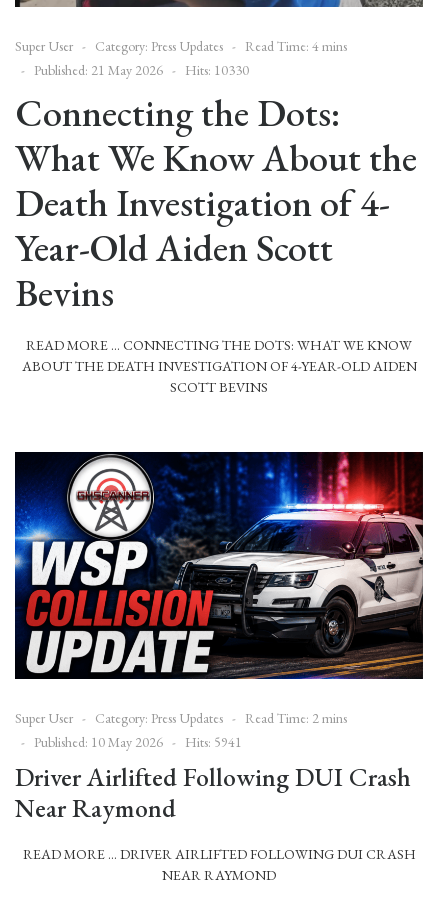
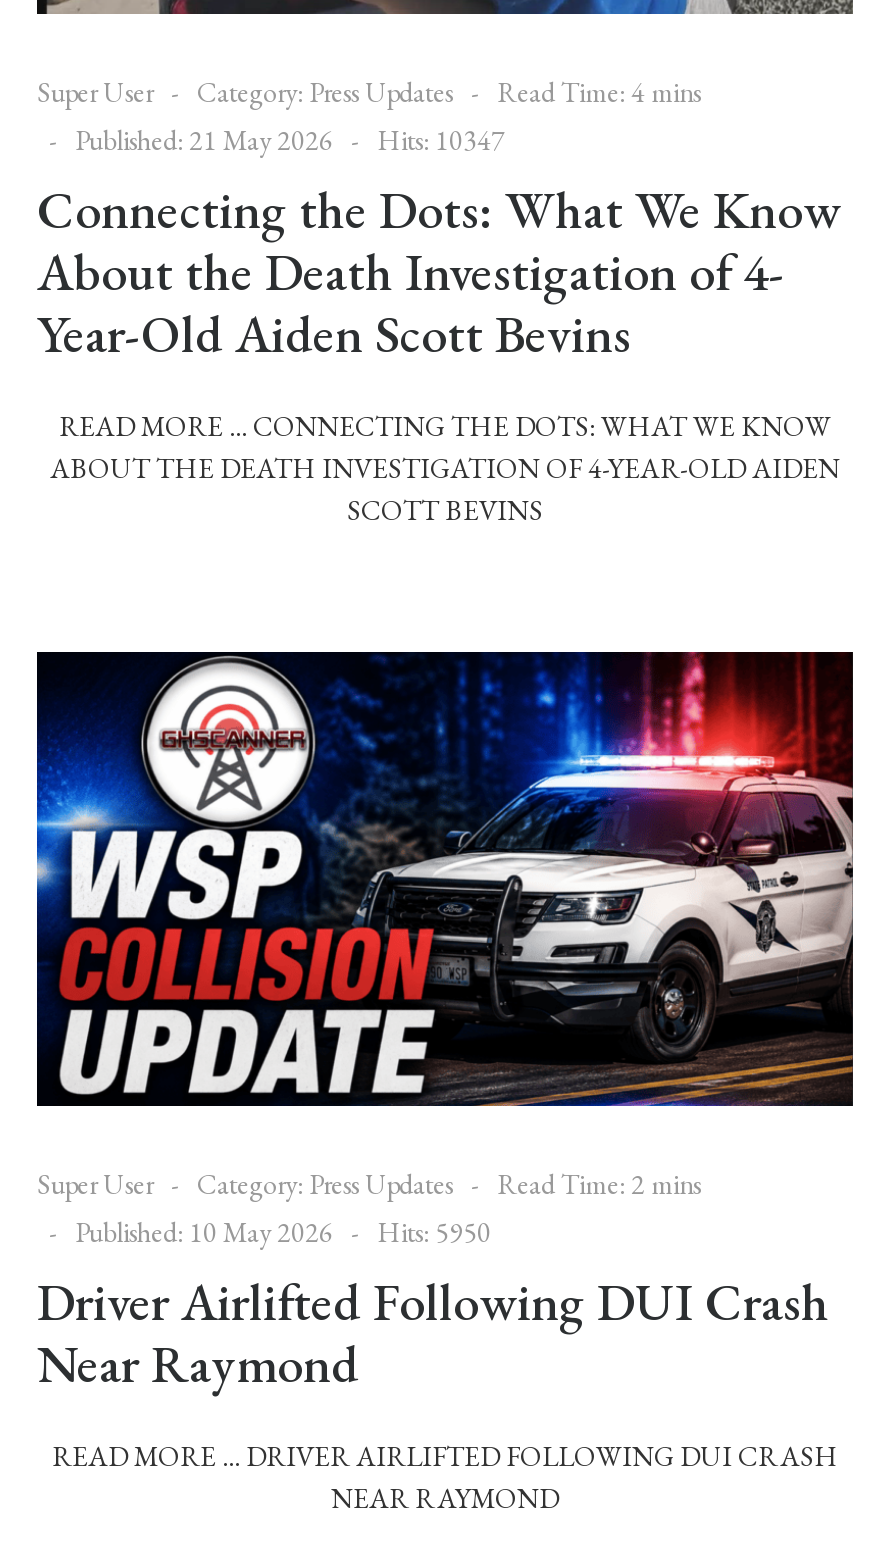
[15,61,417,317] Hits: 10330 | Connecting the Dots: | What We Know About the | Death Investigation of 4- | Year-Old Aiden Scott | Bevins -> [37,122,841,368] Hits: 10347 | Connecting the Dots: What We Know | About the Death Investigation of 4- | Year-Old Aiden Scott Bevins
[34,733,242,751] Published: 10 May 2026 Hits: 5941 -> [75,1214,491,1250] Published: 10 May 2026 Hits: 5950

